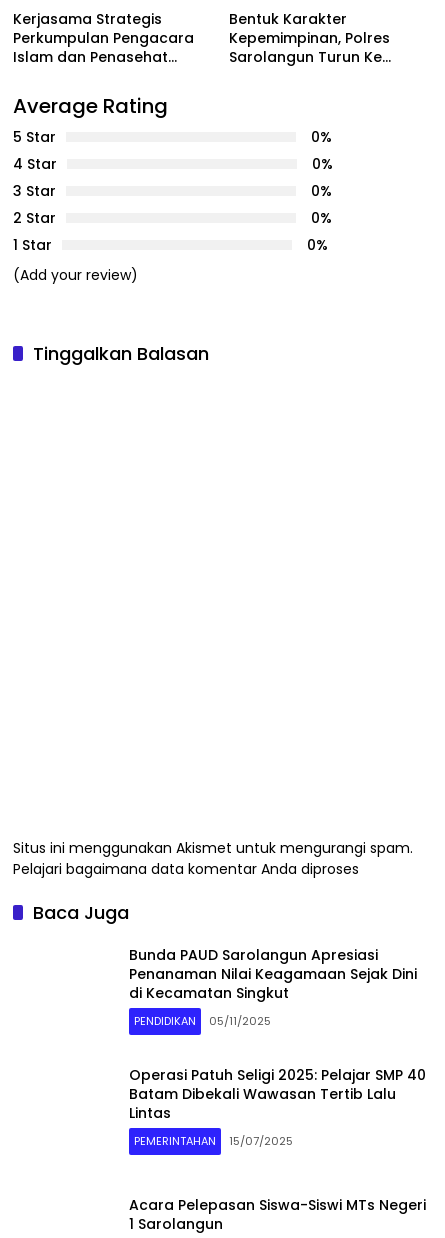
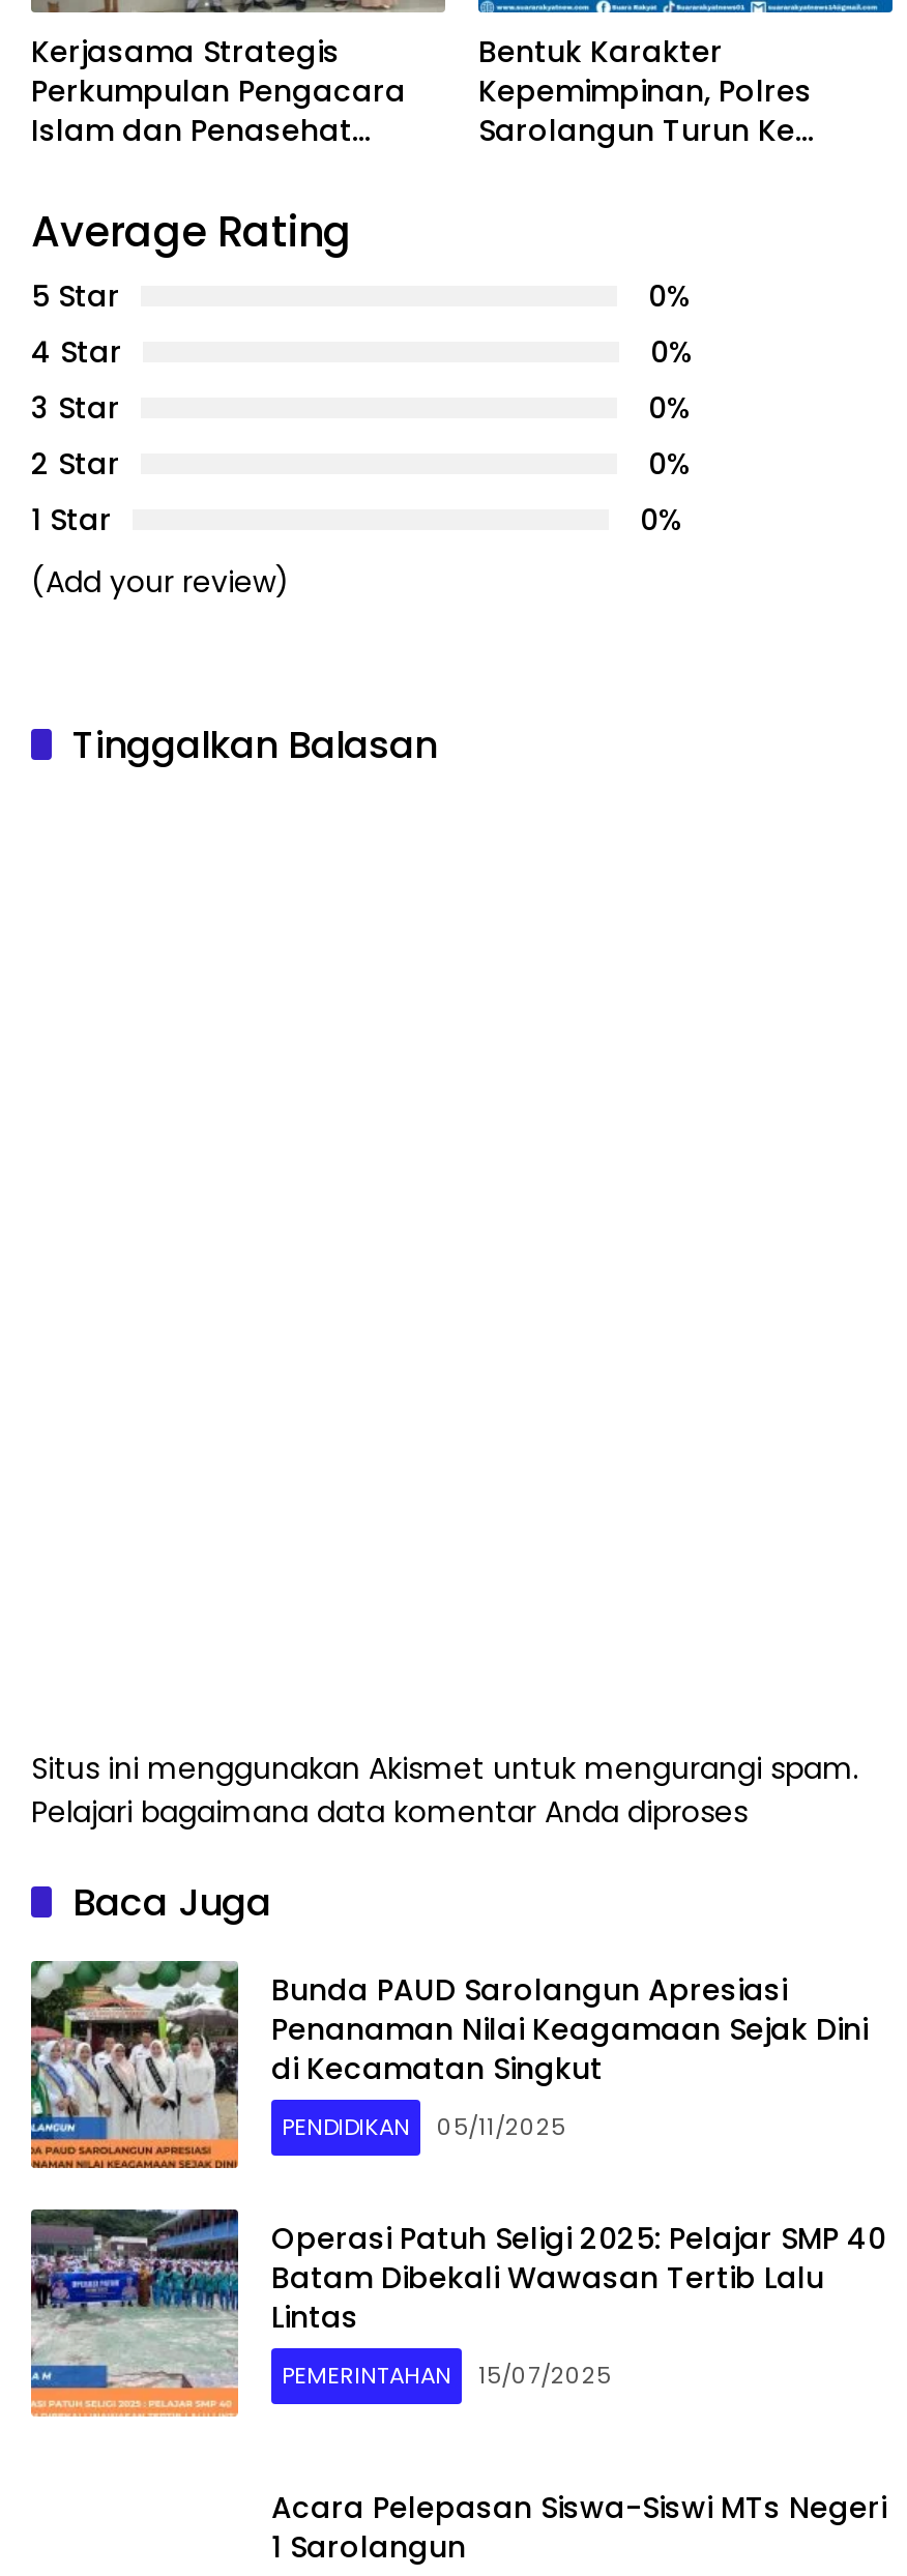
none -> [29,1959,240,2170] [image]
none -> [29,2207,240,2419] [image]

